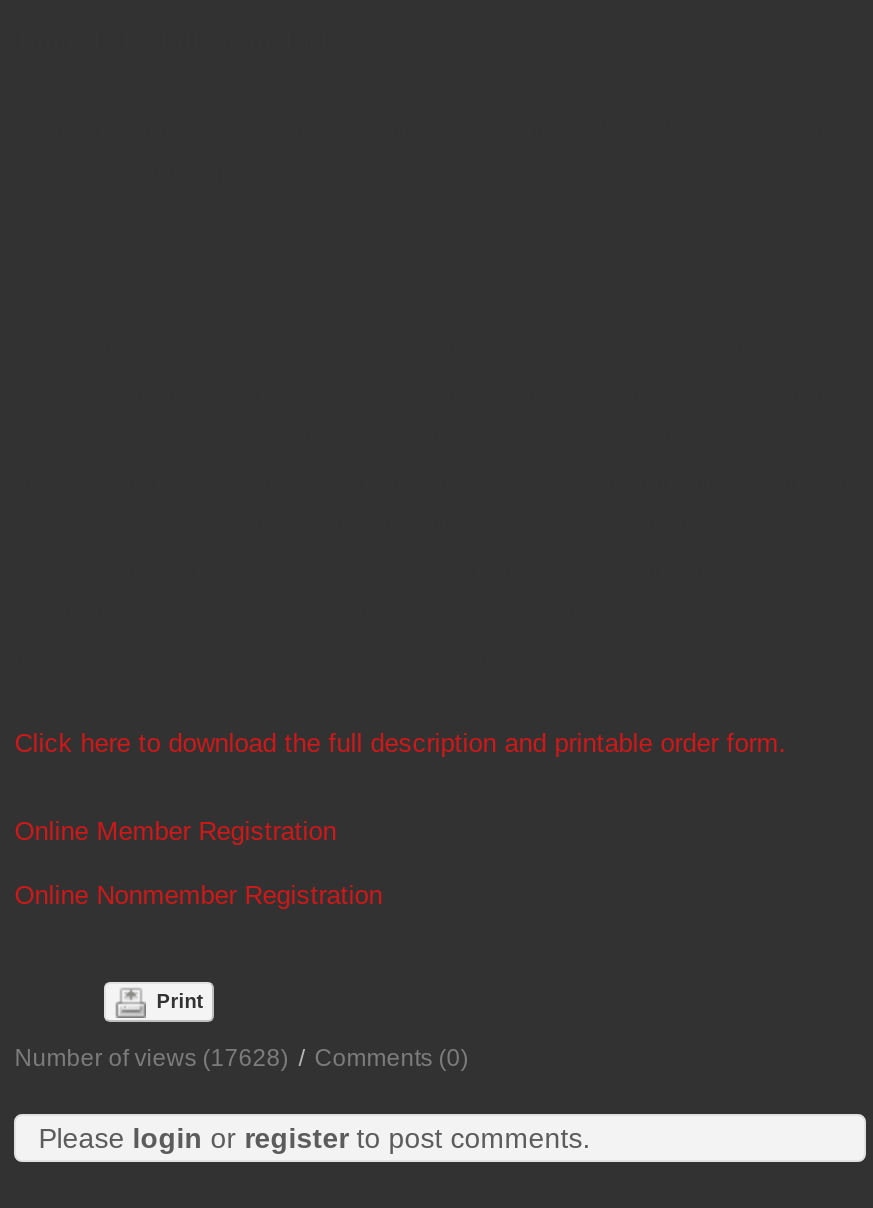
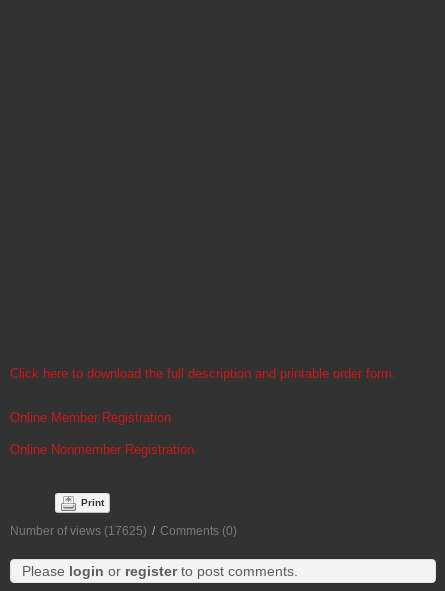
[14,1043,468,1071] Number of views (17628) / Comments (0) -> [10,524,237,538] Number of views (17625) / Comments (0)

